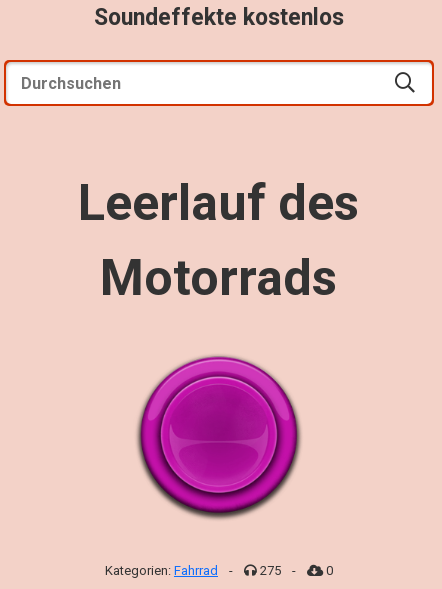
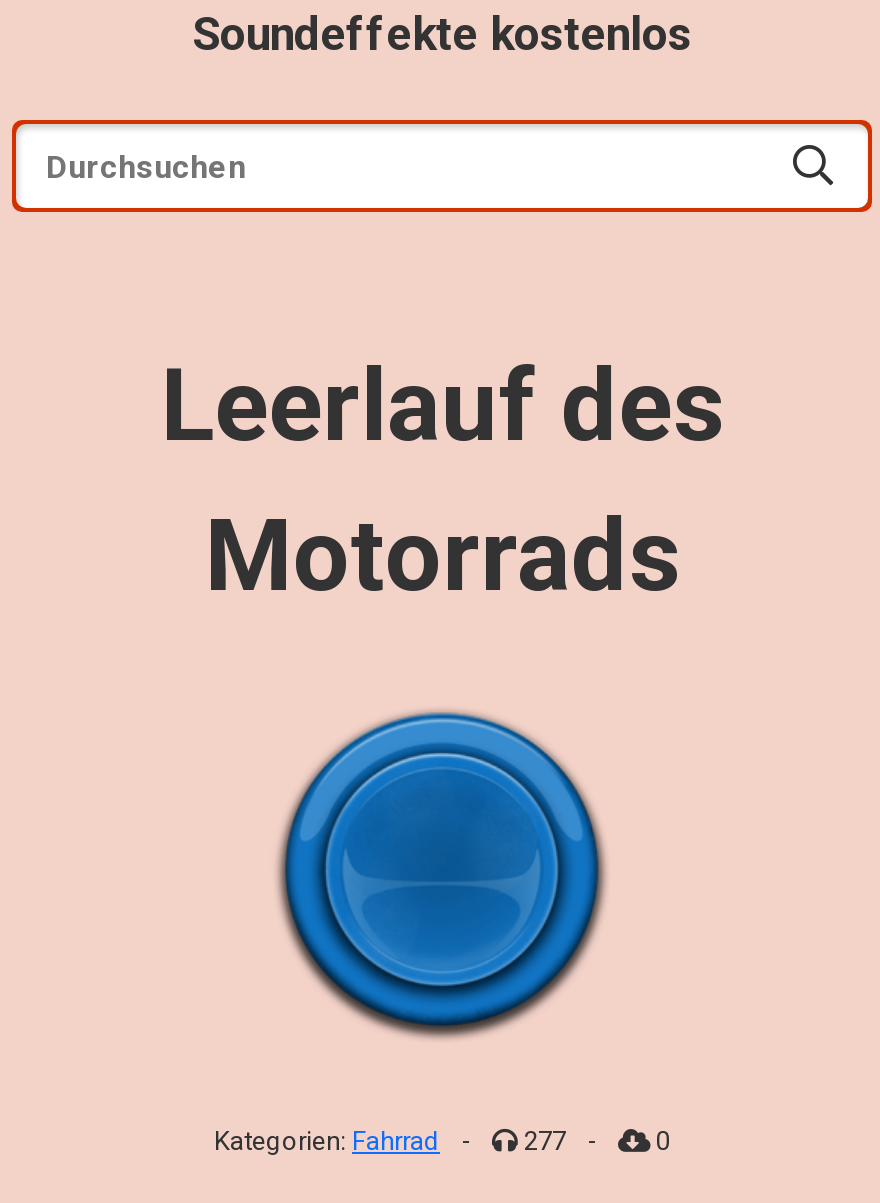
[140,356,297,513] [image] -> [284,712,598,1026] [image]
[257,563,281,578] 275 -> [518,1126,566,1156] 277

